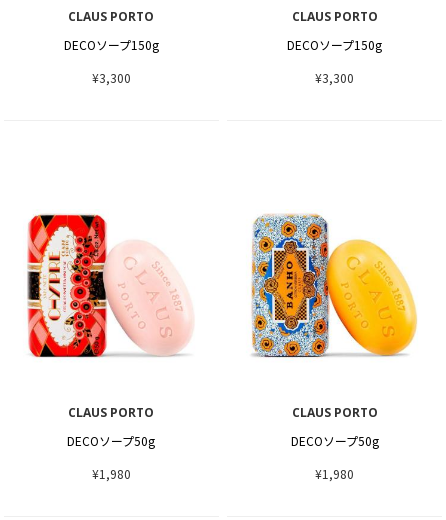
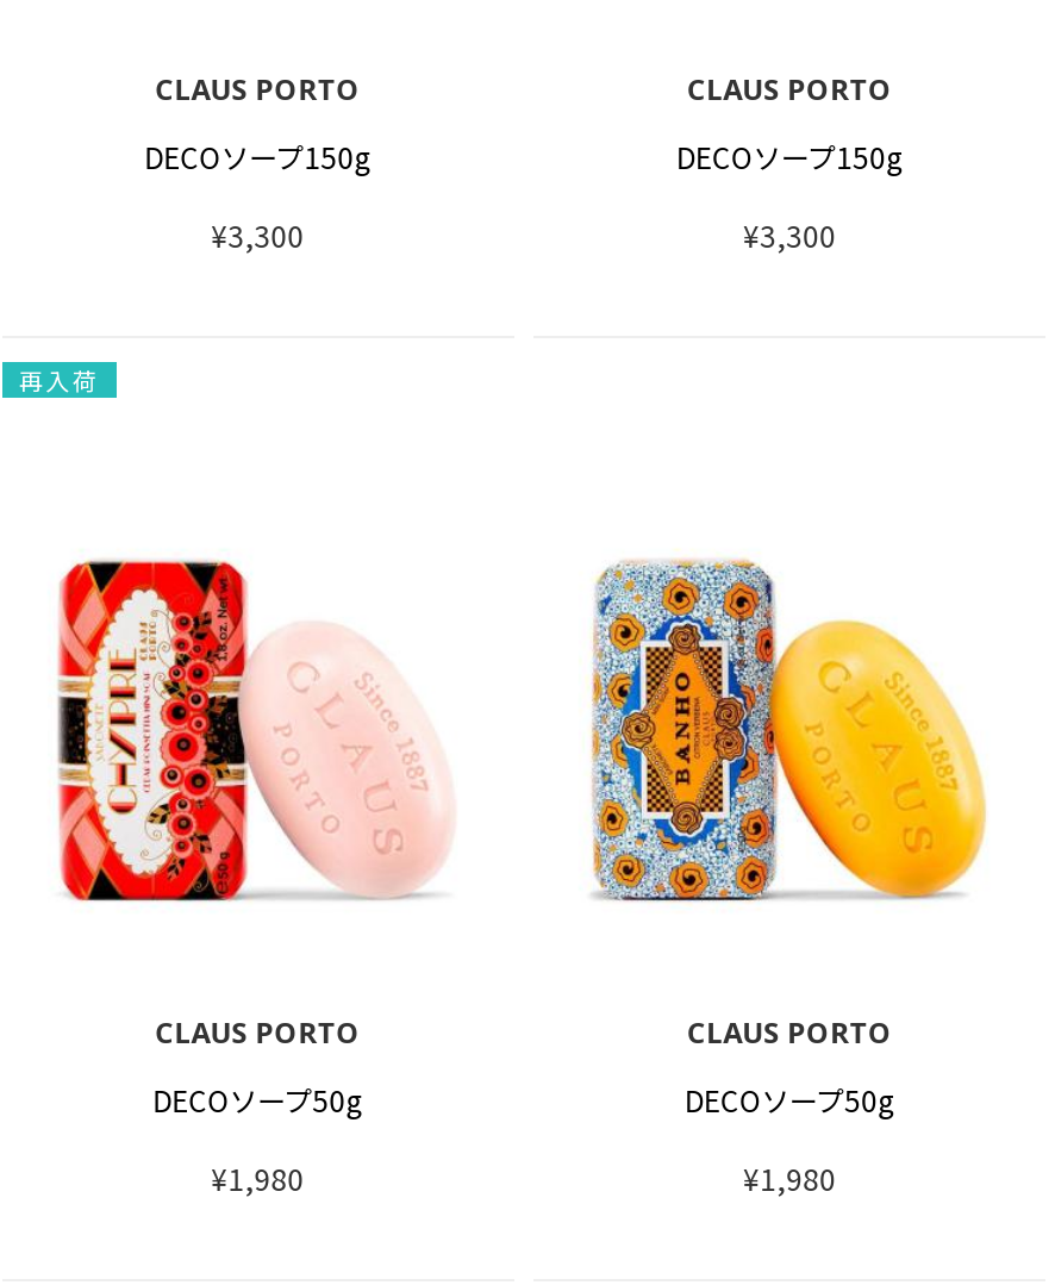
none -> [19,363,99,398] 再入荷

